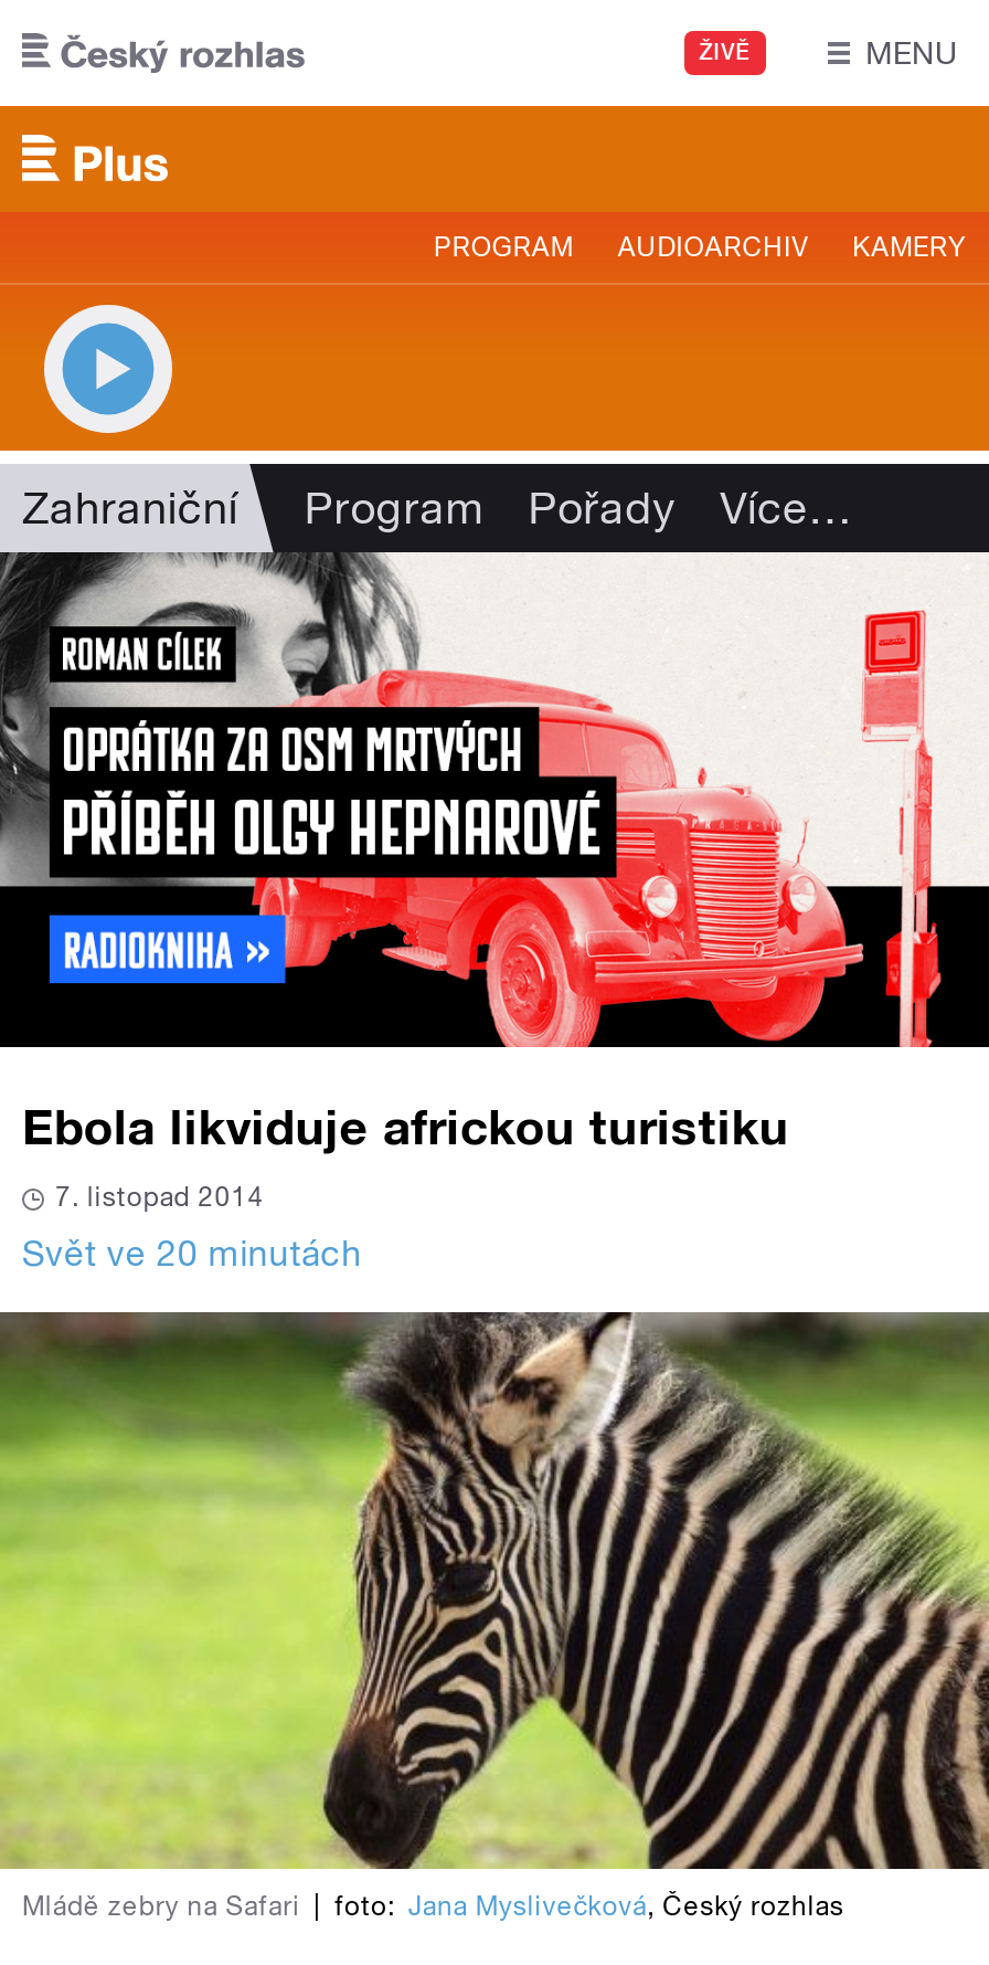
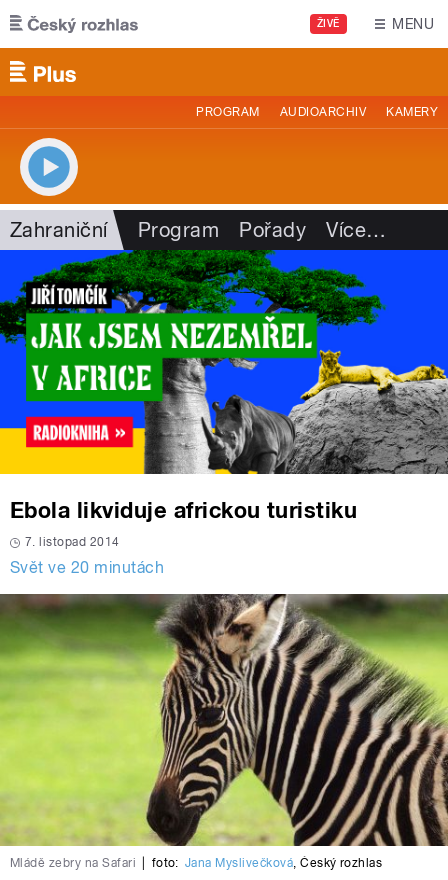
[7,550,982,1049] [image] -> [3,249,445,475] [image]

